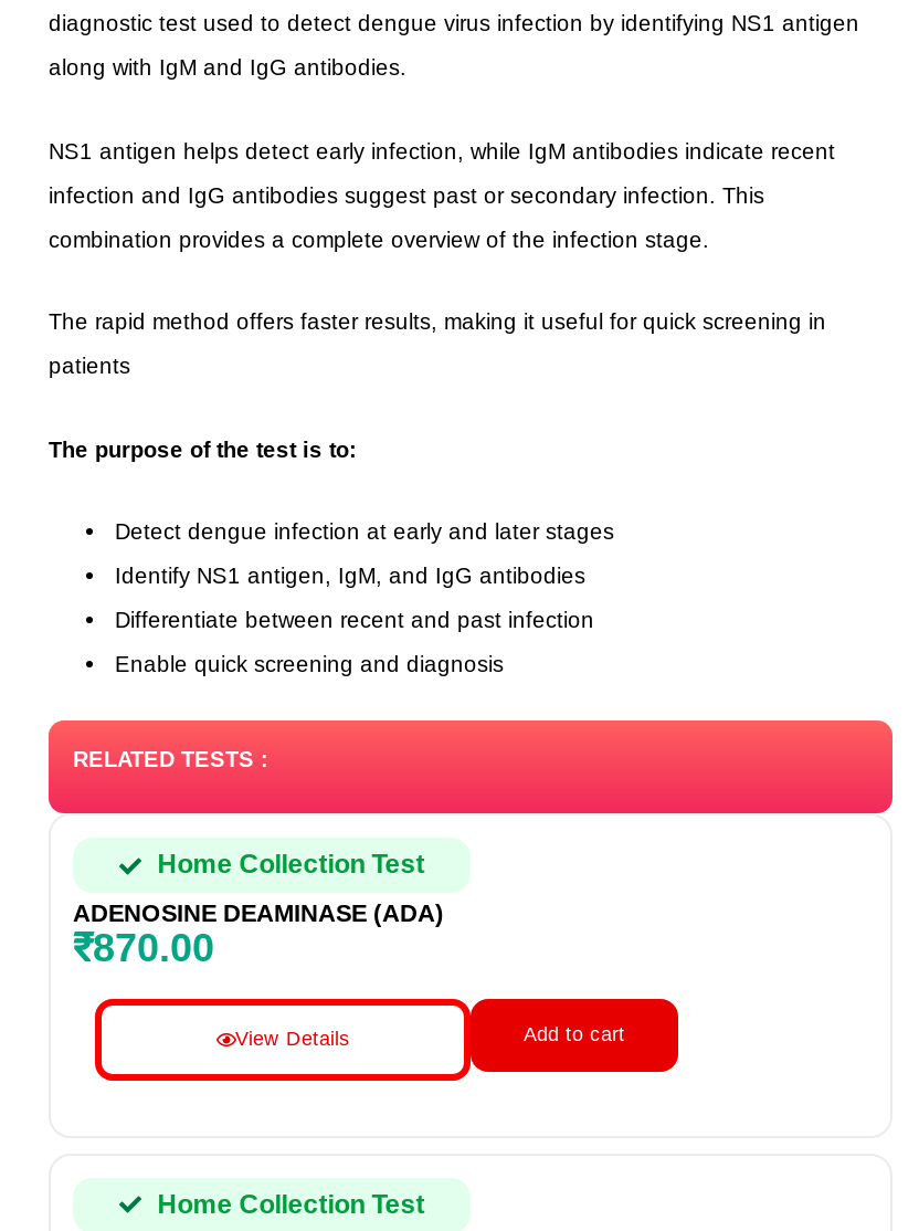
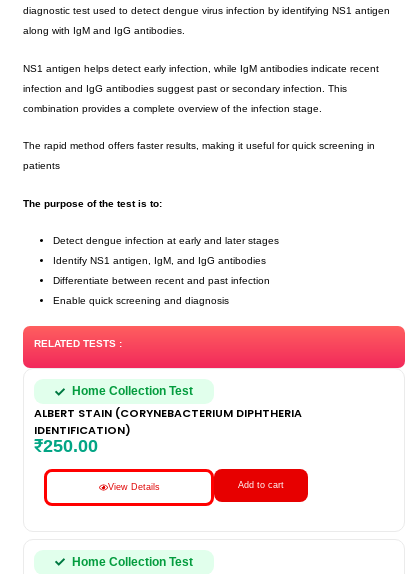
[73,900,444,971] ADENOSINE DEAMINASE (ADA) | ₹870.00 -> [34,405,302,456] ALBERT STAIN (CORYNEBACTERIUM DIPHTHERIA | IDENTIFICATION) | ₹250.00

